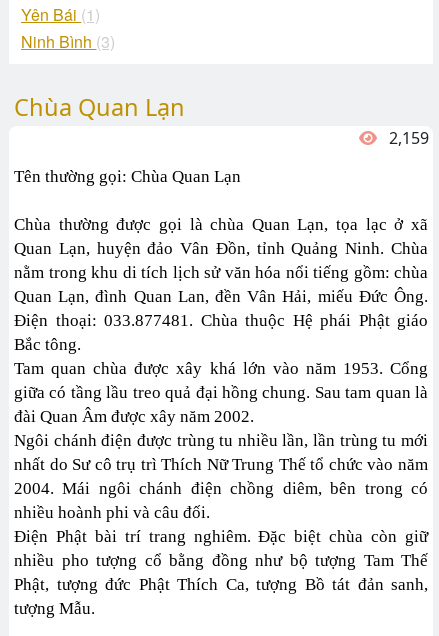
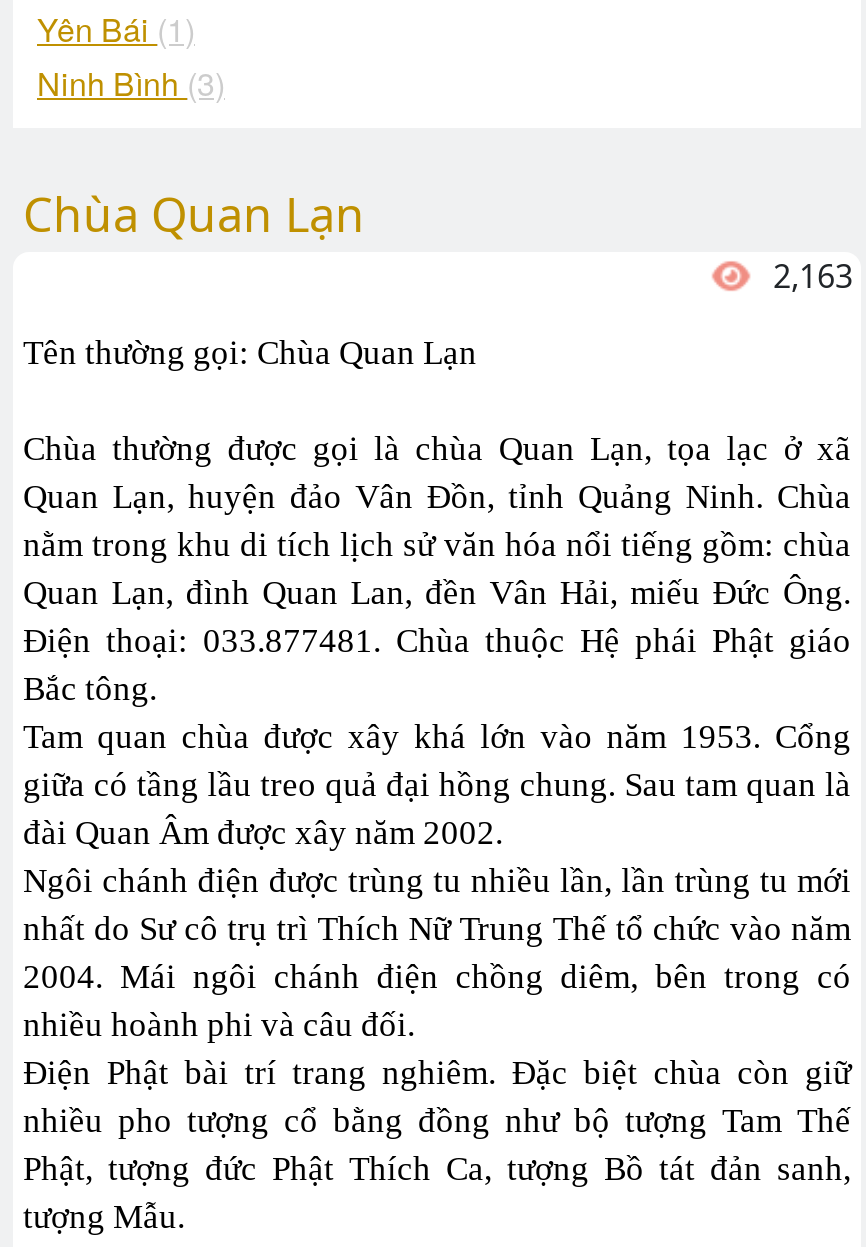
[389,127,429,149] 2,159 -> [773,254,853,298] 2,163

